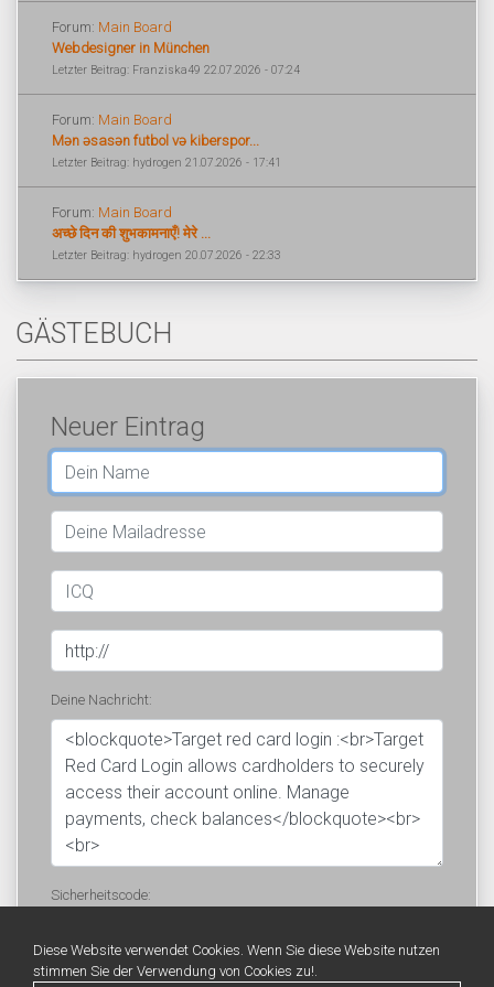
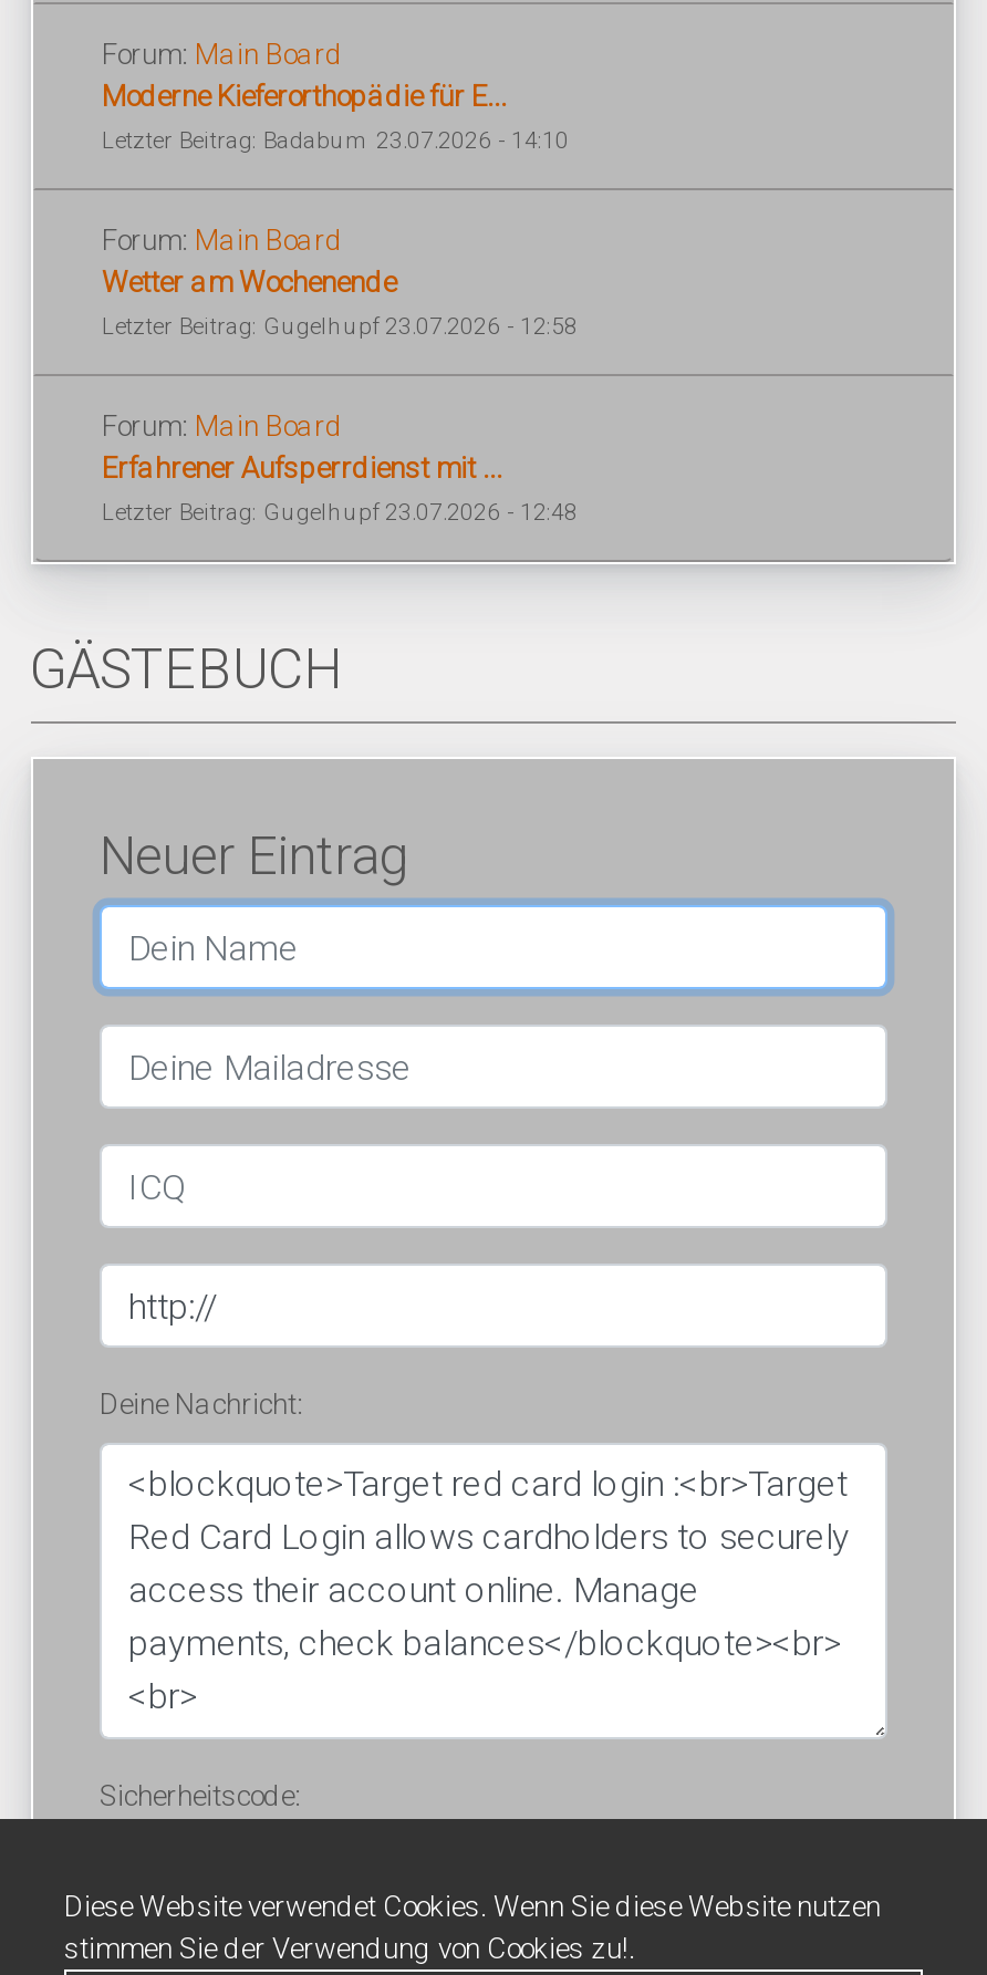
[52,40,300,77] Webdesigner in München | Letzter Beitrag: Franziska49 22.07.2026 - 07:24 -> [102,80,569,155] Moderne Kieferorthopädie für E... | Letzter Beitrag: Badabum 23.07.2026 - 14:10
[52,132,281,170] Mən əsasən futbol və kiberspor... | Letzter Beitrag: hydrogen 21.07.2026 - 17:41 -> [102,266,578,341] Wetter am Wochenende | Letzter Beitrag: Gugelhupf 23.07.2026 - 12:58
[52,225,281,262] अच्छे दिन की शुभकामनाएँ! मेरे ... | Letzter Beitrag: hydrogen 20.07.2026 - 22:33 -> [102,451,578,527] Erfahrener Aufsperrdienst mit ... | Letzter Beitrag: Gugelhupf 23.07.2026 - 12:48

